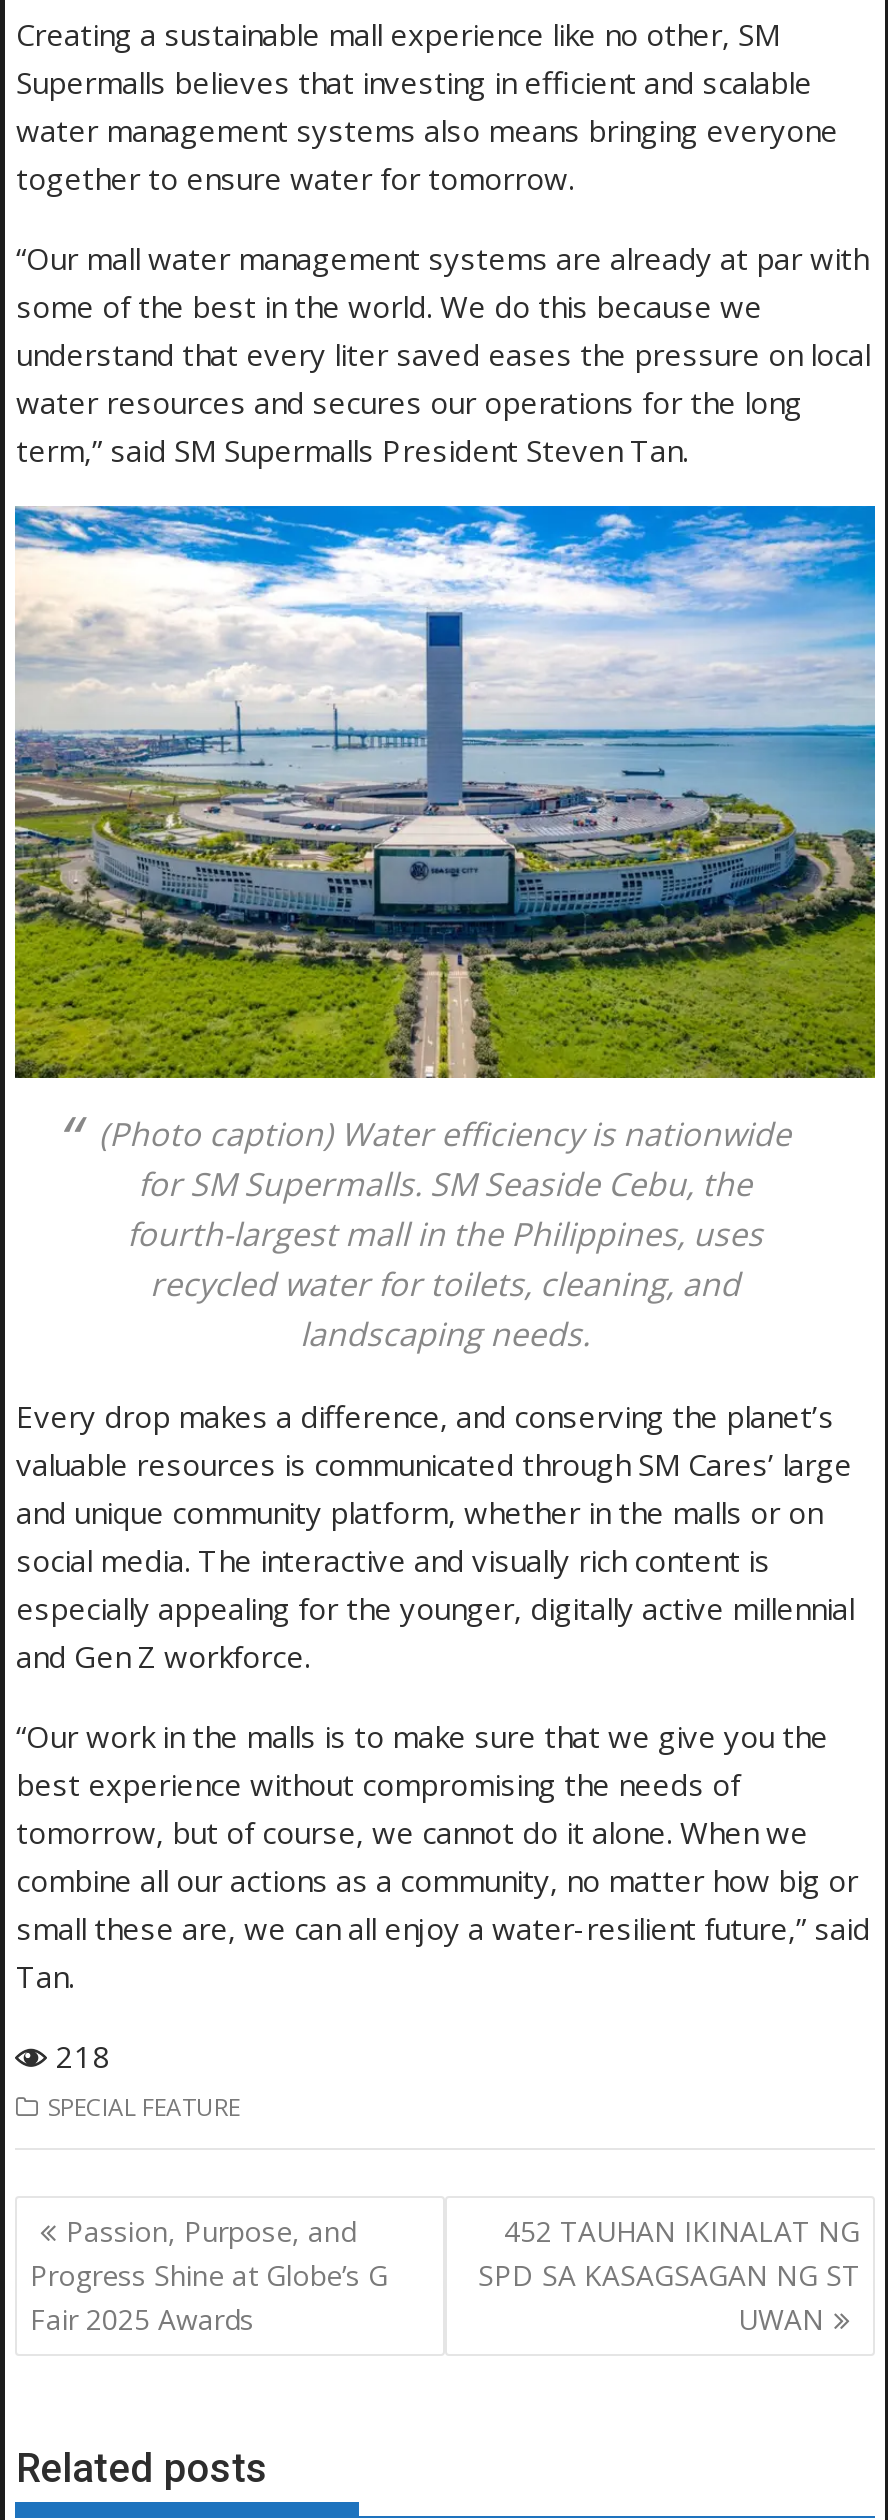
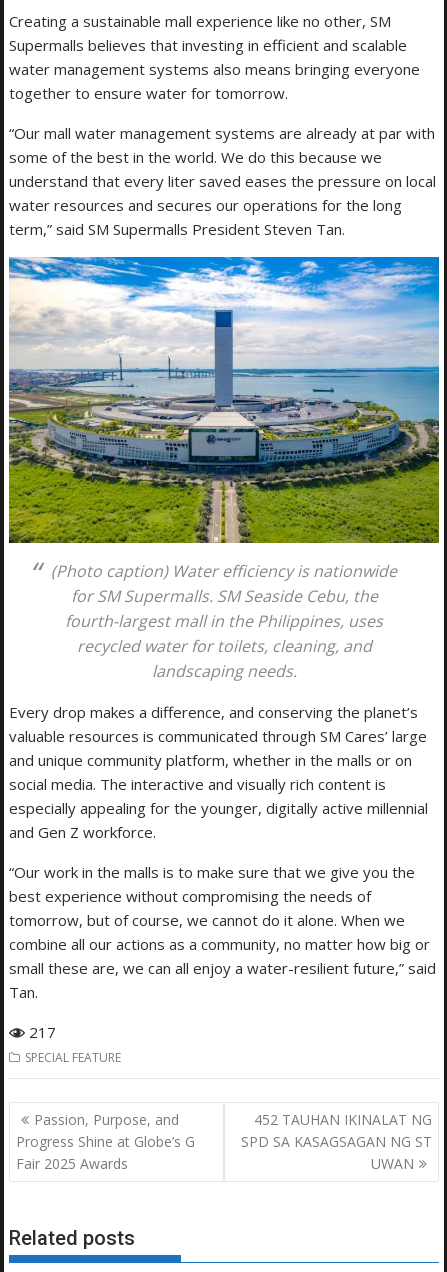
[48,2036,110,2076] 218 -> [25,1022,56,1042] 217

